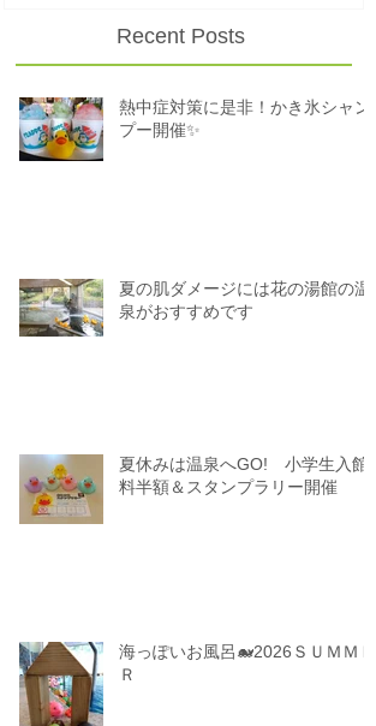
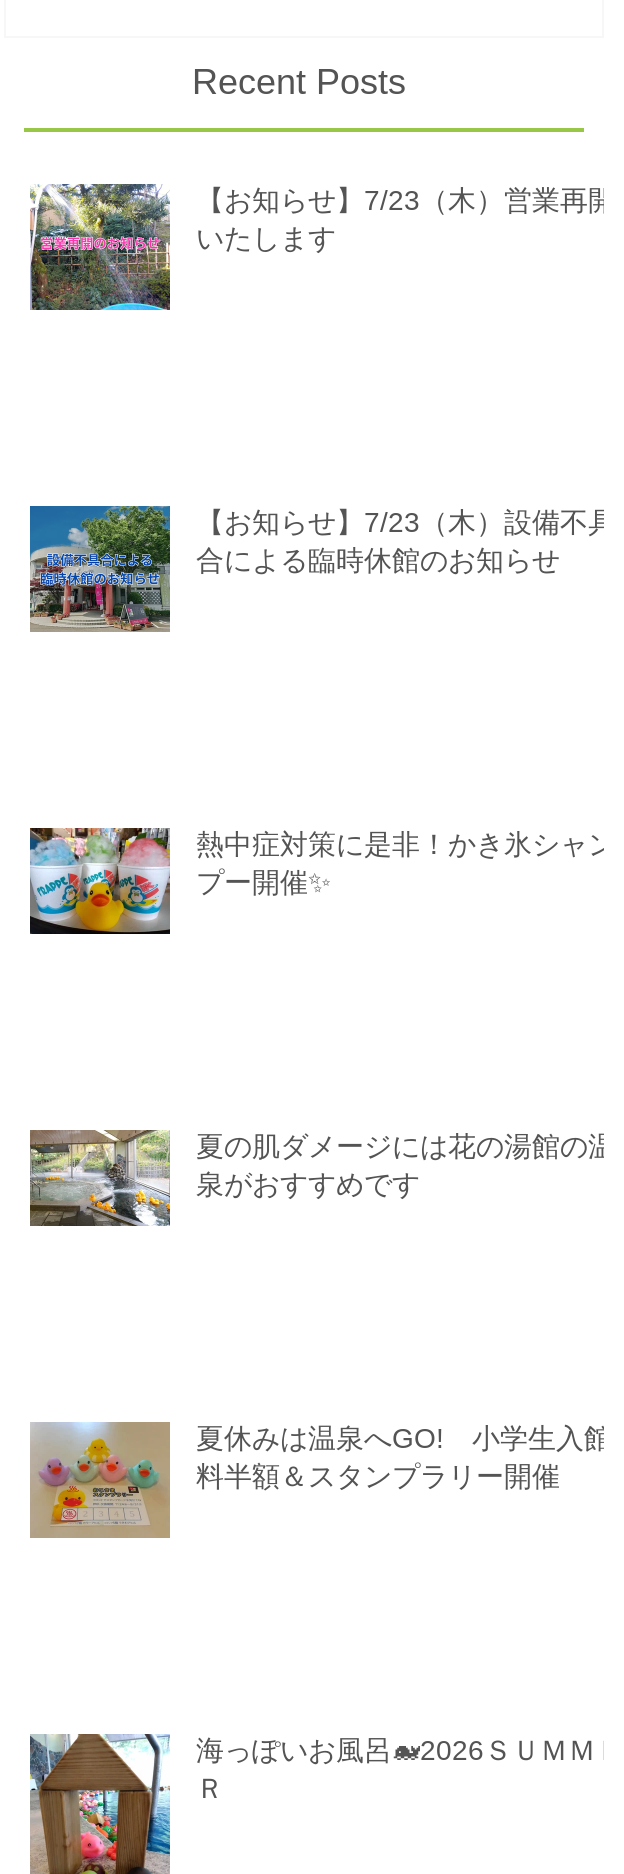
none -> [28,182,616,312] [image] | 【お知らせ】7/23（木）営業再開 | いたします
none -> [28,504,616,634] [image] | 【お知らせ】7/23（木）設備不具 | 合による臨時休館のお知らせ

